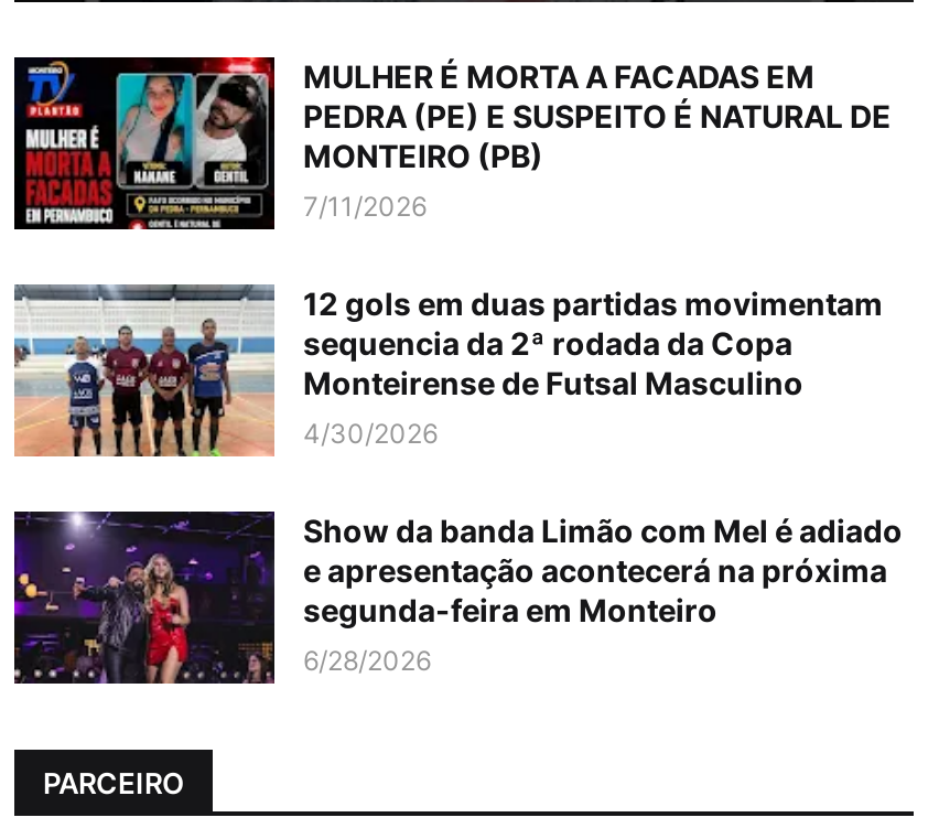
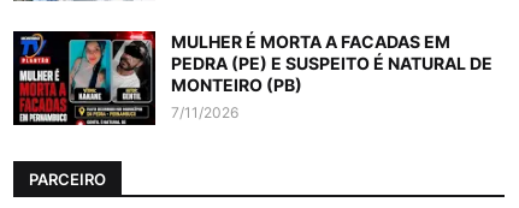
[14,282,903,677] [image] | 12 gols em duas partidas movimentam | sequencia da 2ª rodada da Copa | Monteirense de Futsal Masculino | 4/30/2026 | Show da banda Limão com Mel é adiado | e apresentação acontecerá na próxima | segunda-feira em Monteiro | 6/28/2026 -> none
[12,509,272,686] [image] -> none

